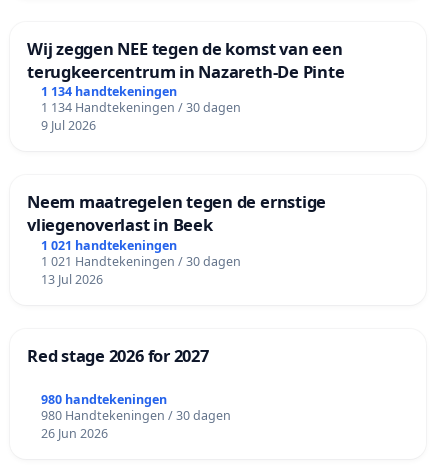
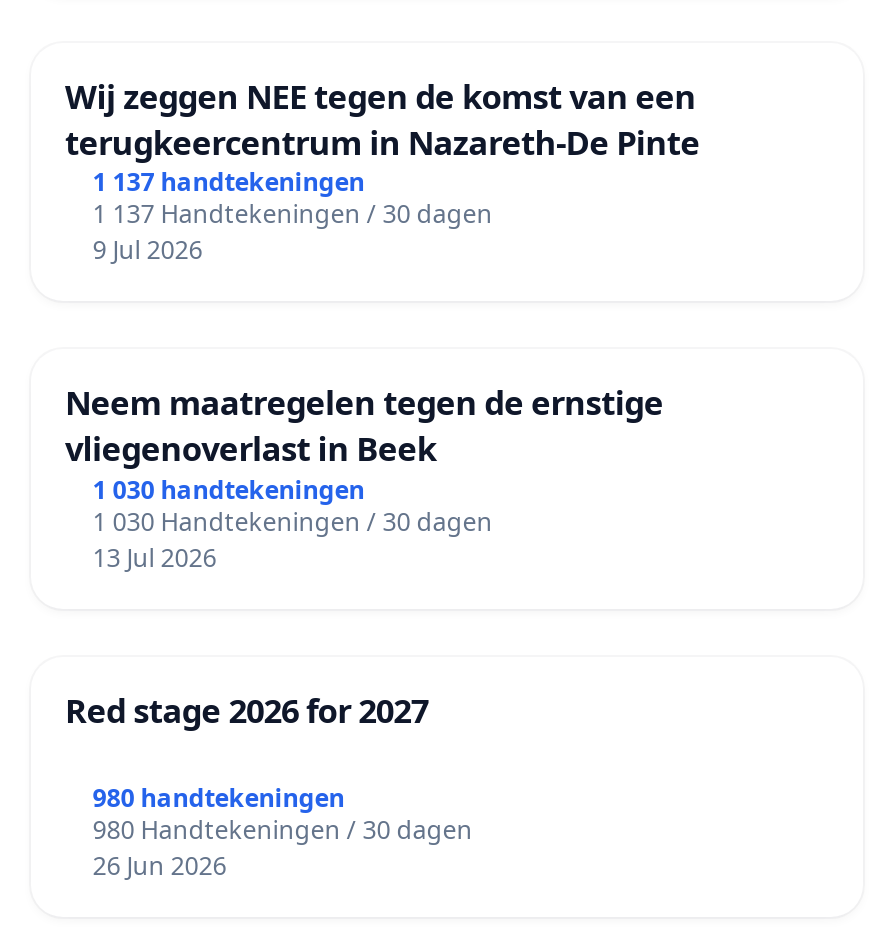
[41,83,177,100] 1 134 handtekeningen -> [93,166,365,200] 1 137 handtekeningen
[41,99,241,116] 1 134 Handtekeningen / 30 dagen -> [93,198,493,232] 1 137 Handtekeningen / 30 dagen
[41,237,177,254] 1 021 handtekeningen -> [93,474,365,508] 1 030 handtekeningen
[41,253,241,270] 1 021 Handtekeningen / 30 dagen -> [93,506,493,540] 1 030 Handtekeningen / 30 dagen

